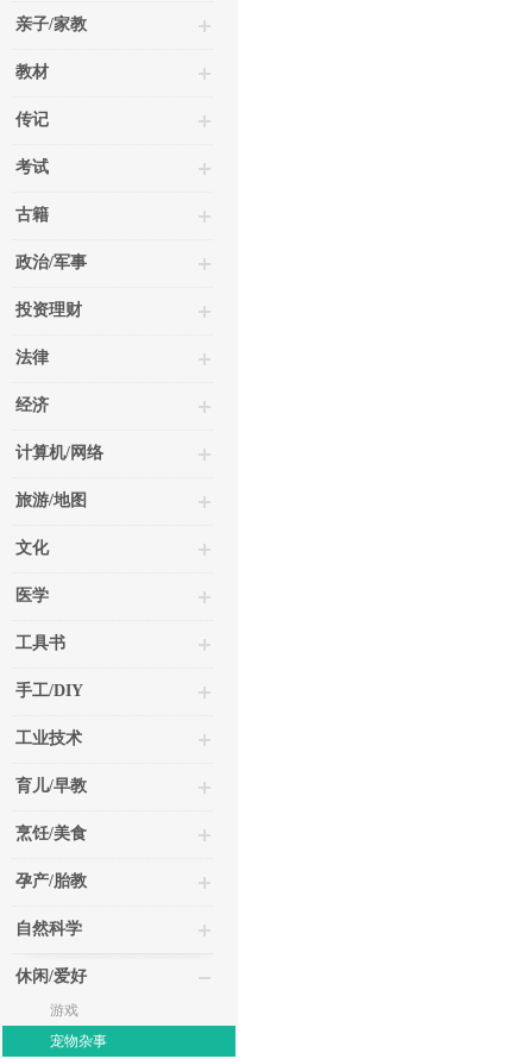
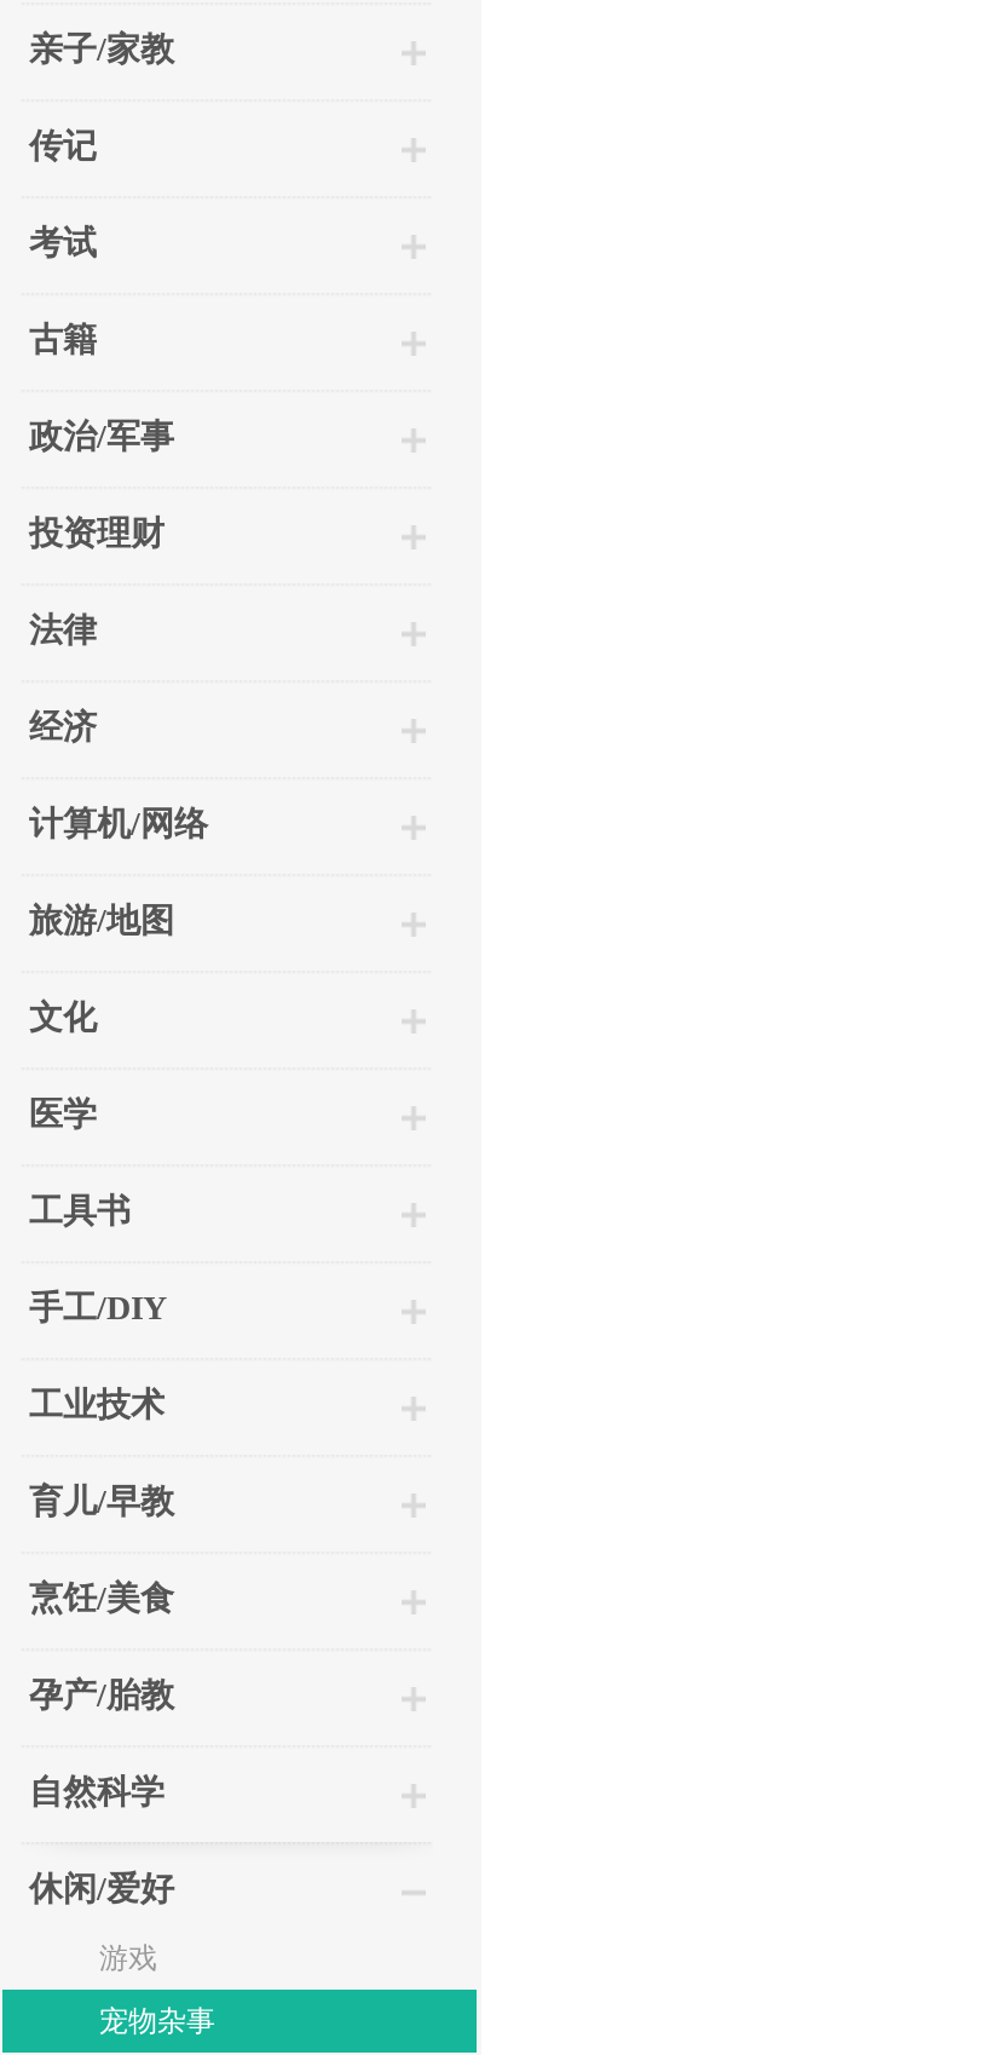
[15,63,49,81] 教材 -> none

